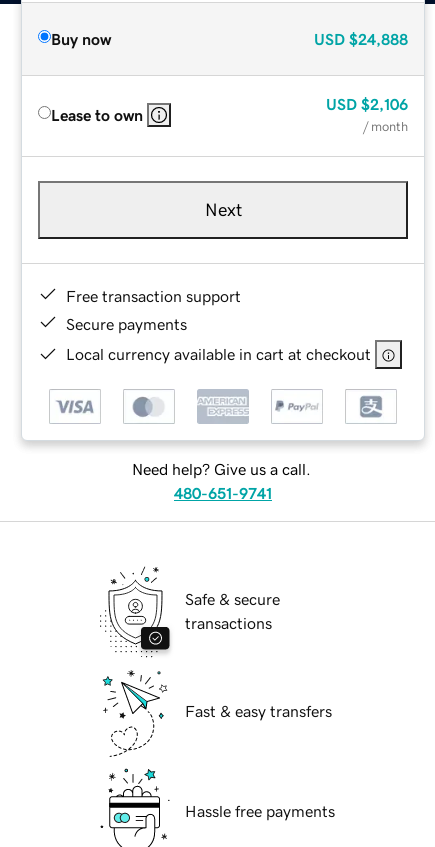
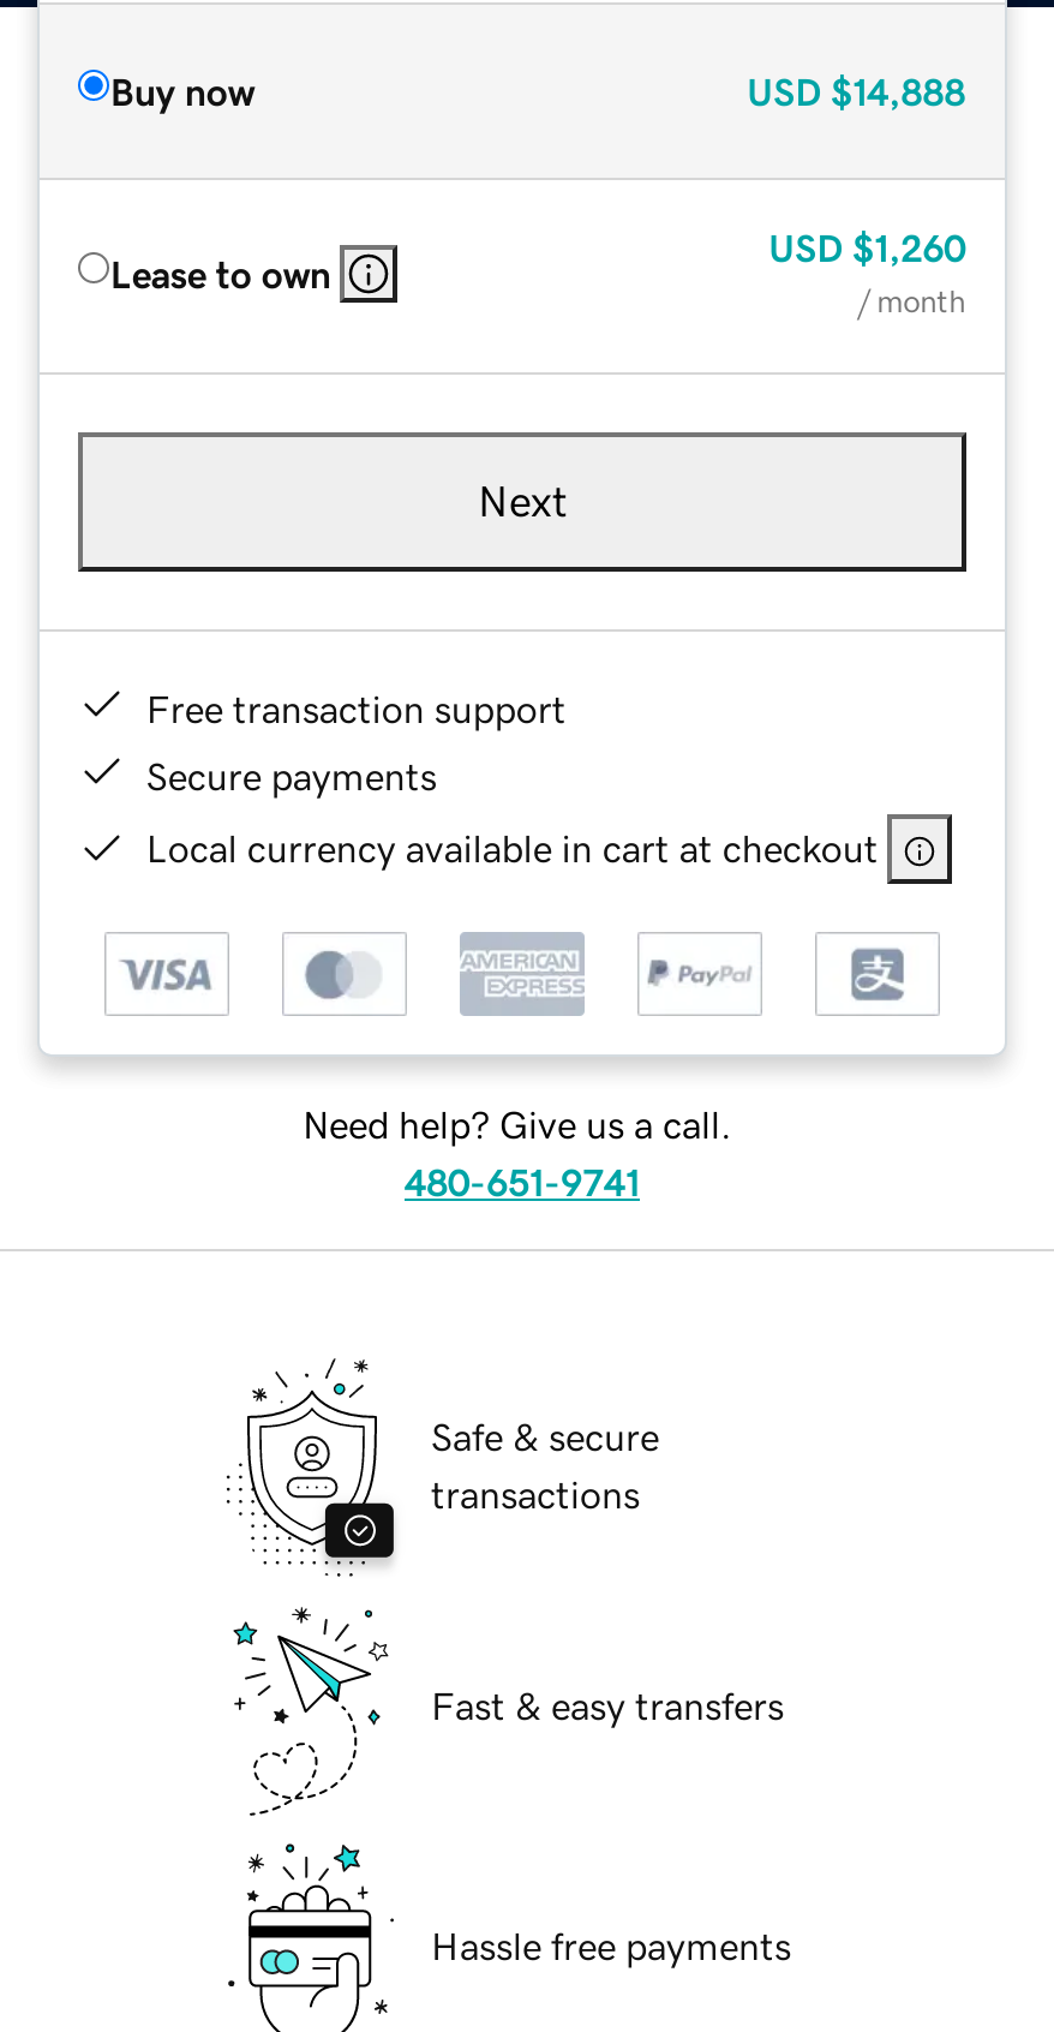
[314,31,408,47] USD $24,888 -> [747,71,965,110] USD $14,888
[326,96,408,112] USD $2,106 -> [769,227,965,266] USD $1,260

